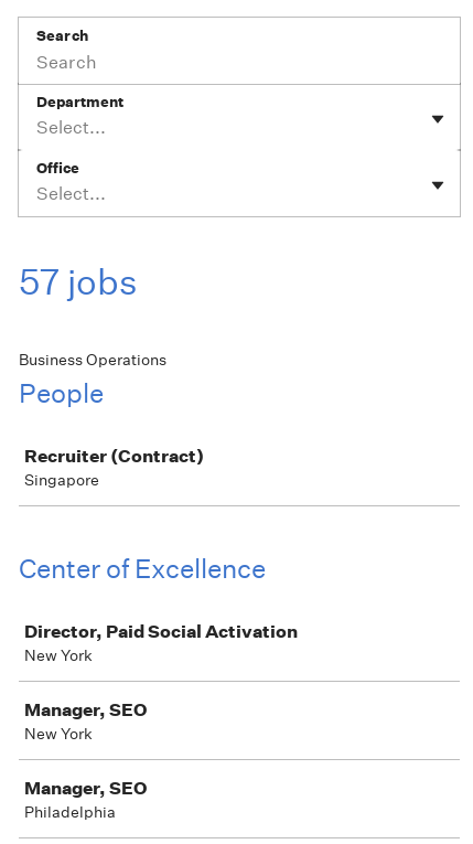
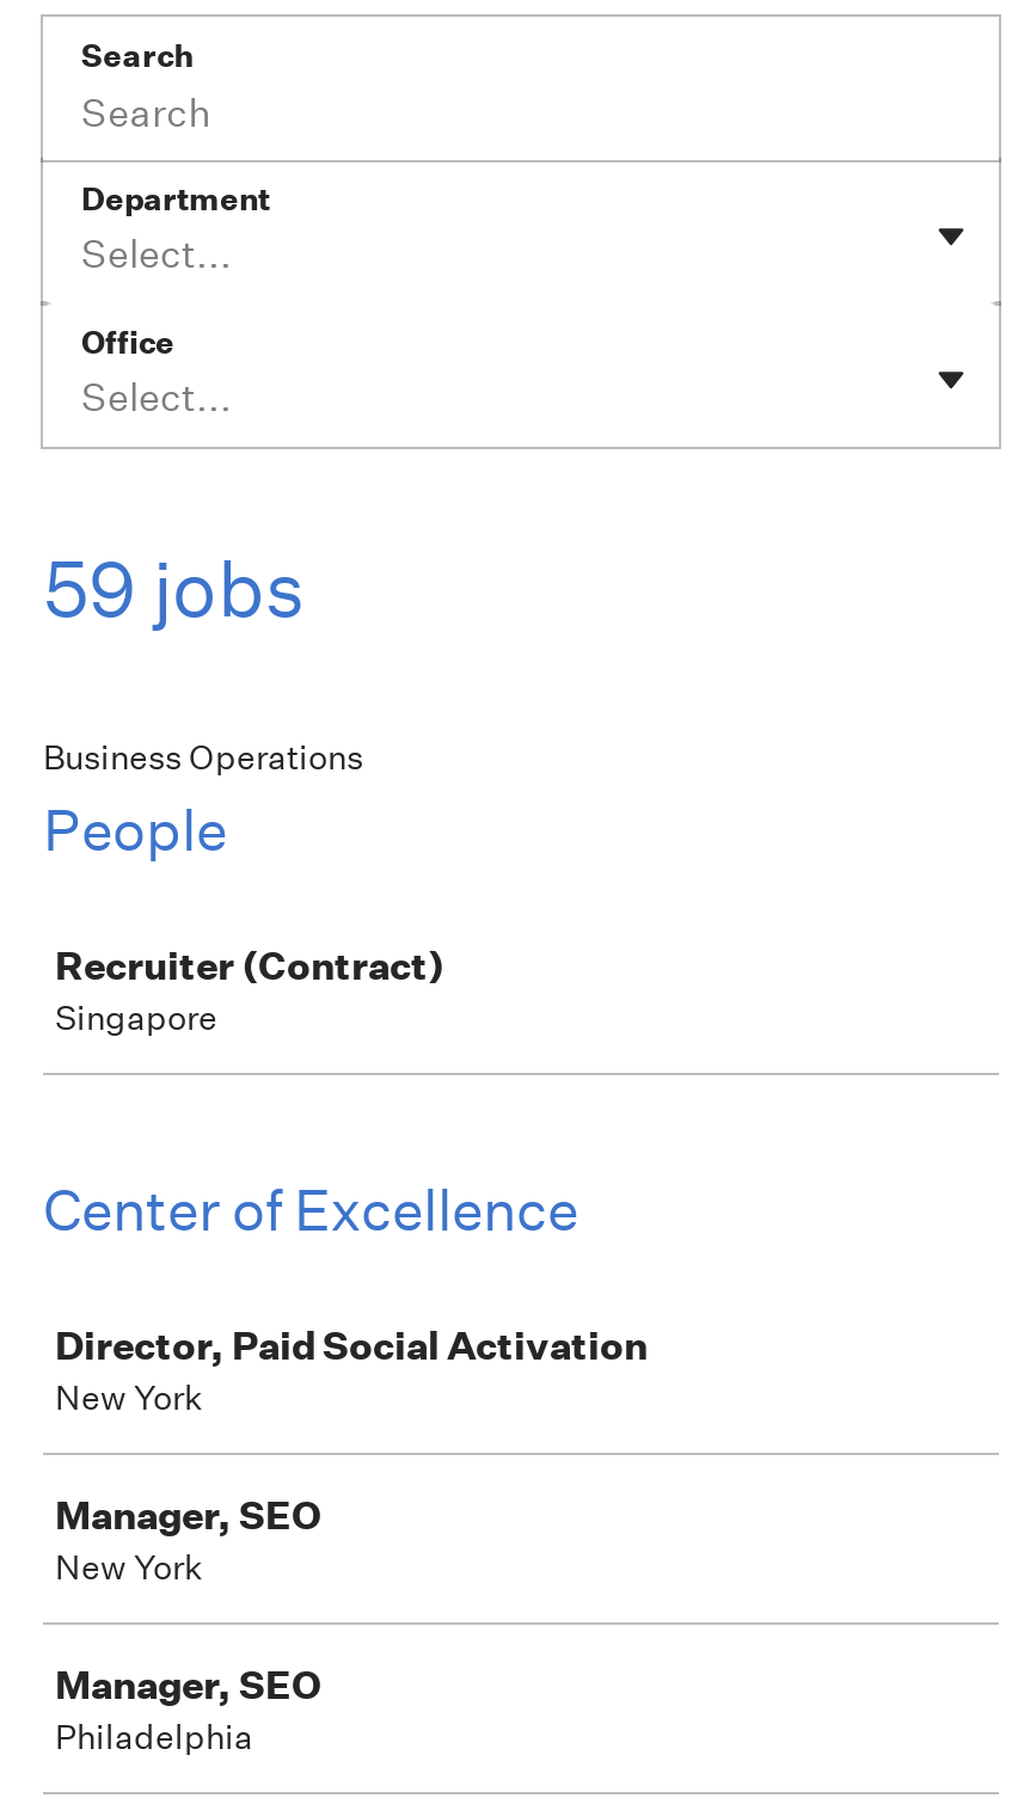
[19,260,138,303] 57 jobs -> [43,542,306,636] 59 jobs

